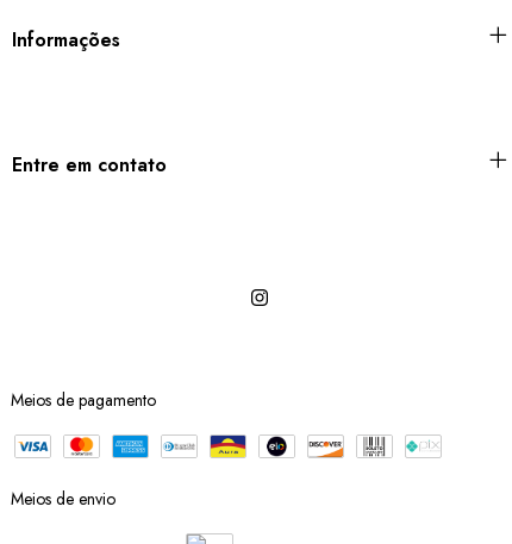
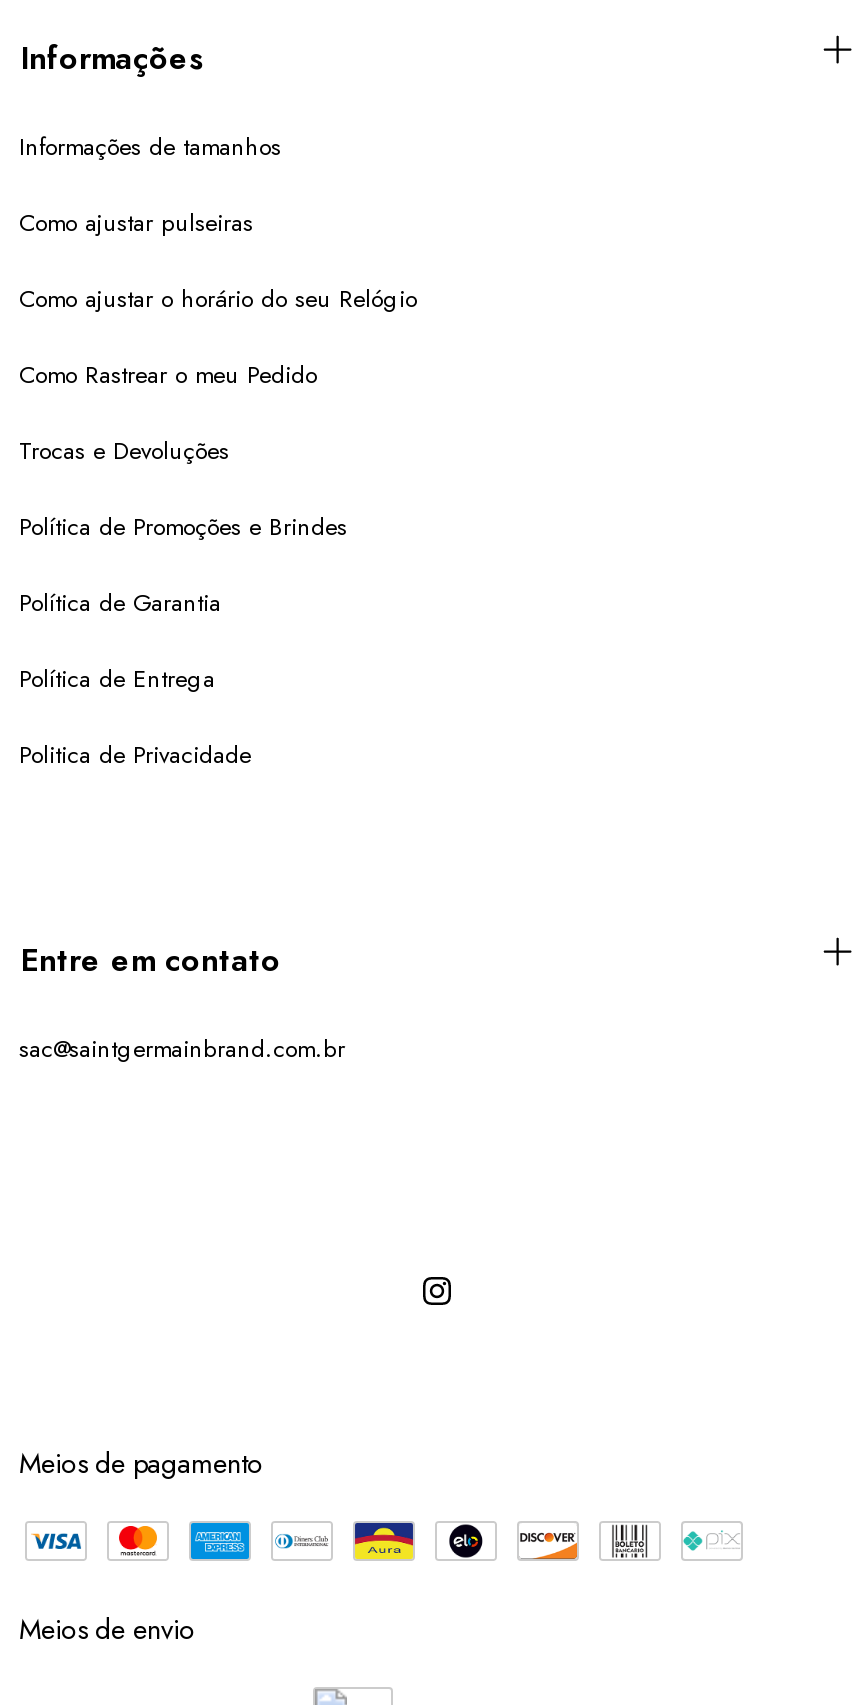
none -> [19,128,417,772] Informações de tamanhos | Como ajustar pulseiras | Como ajustar o horário do seu Relógio | Como Rastrear o meu Pedido | Trocas e Devoluções | Política de Promoções e Brindes | Política de Garantia | Política de Entrega | Politica de Privacidade
none -> [19,1030,345,1066] sac@saintgermainbrand.com.br

